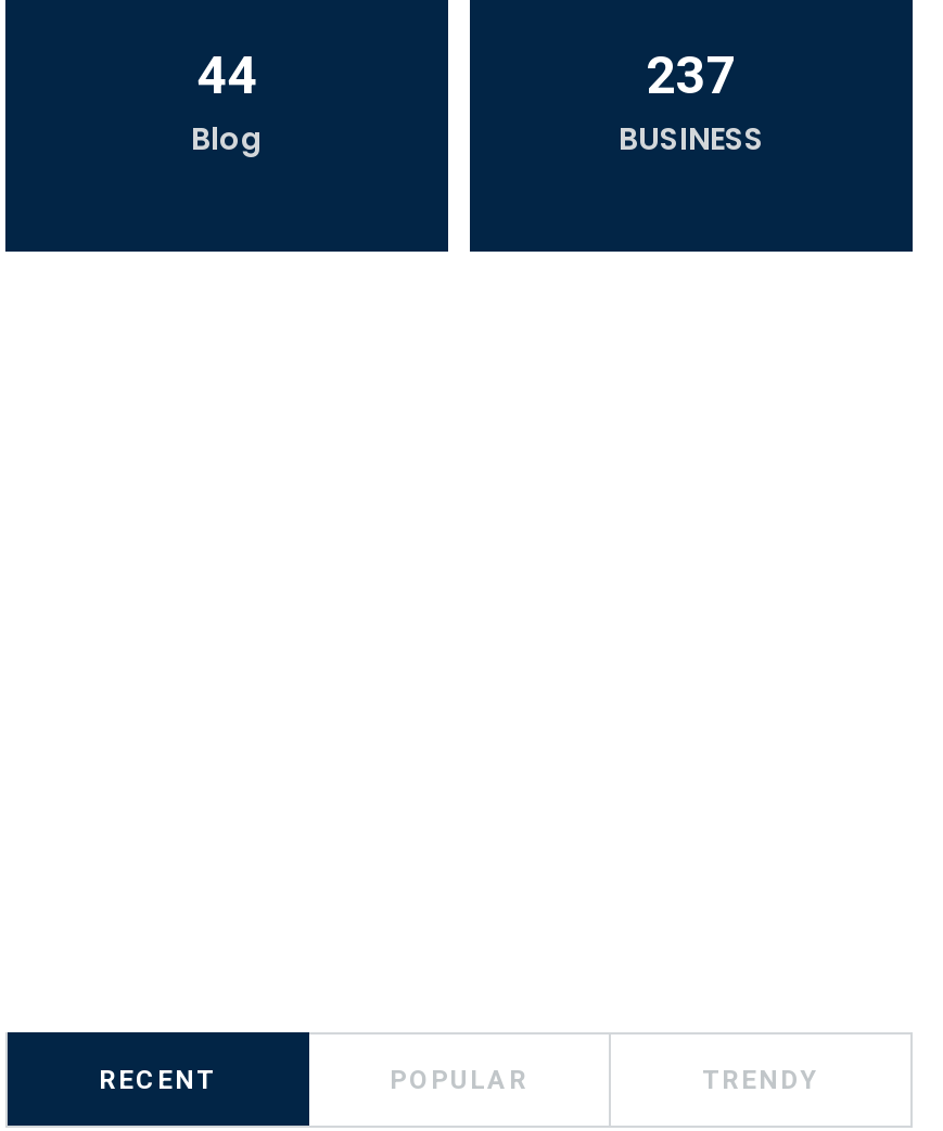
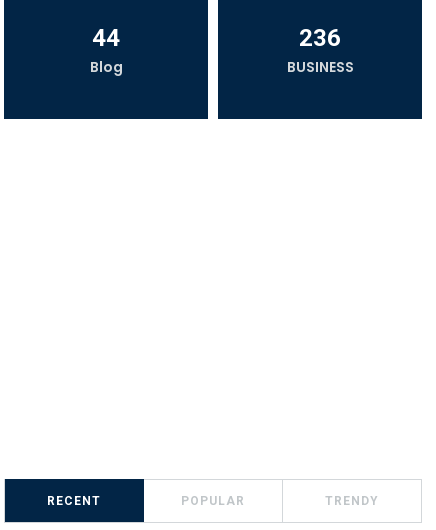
[646,46,737,106] 237 -> [299,24,341,52] 236

